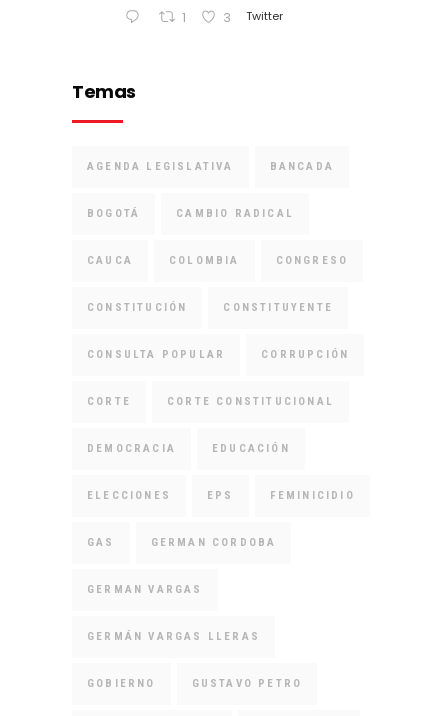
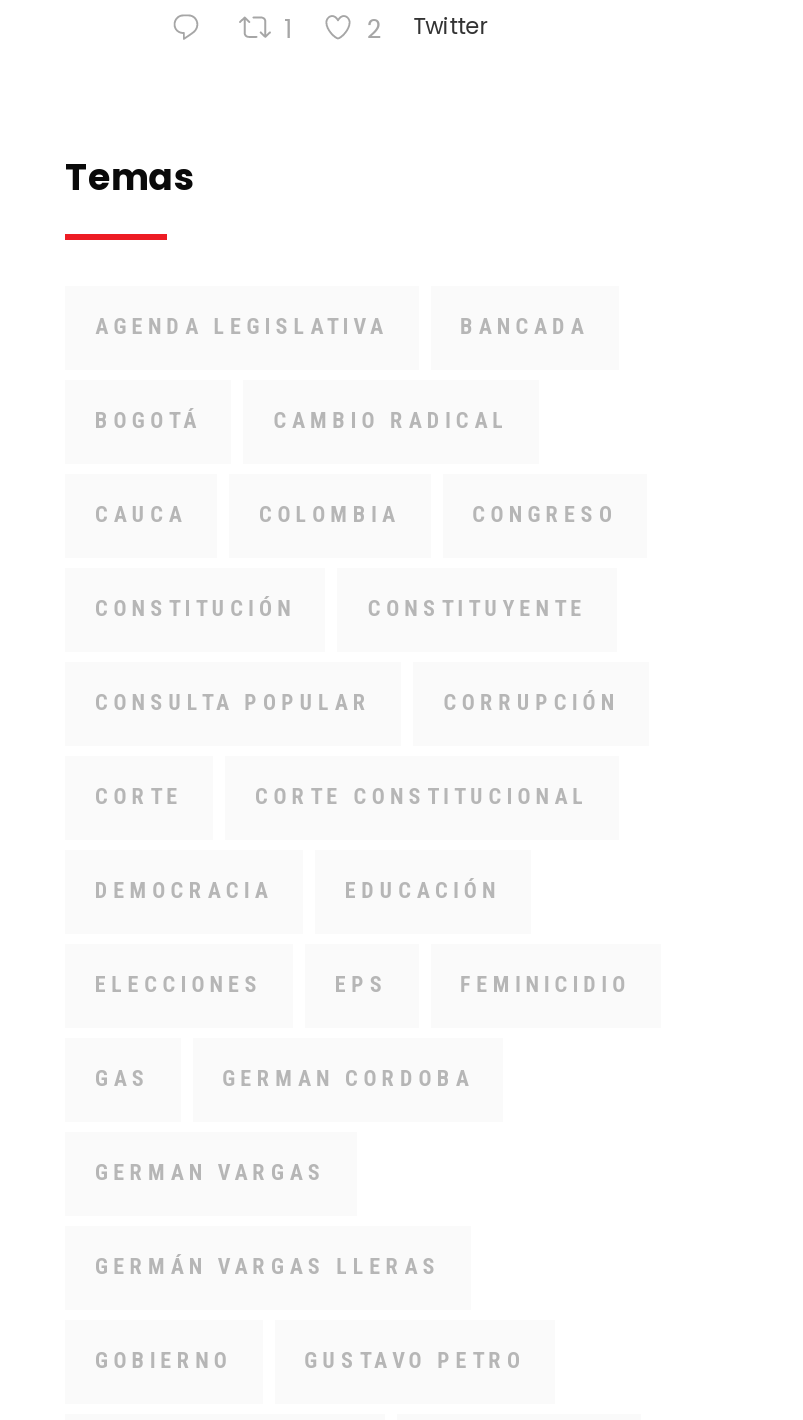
[223,8,283,26] 3 Twitter -> [367,11,487,46] 2 Twitter

